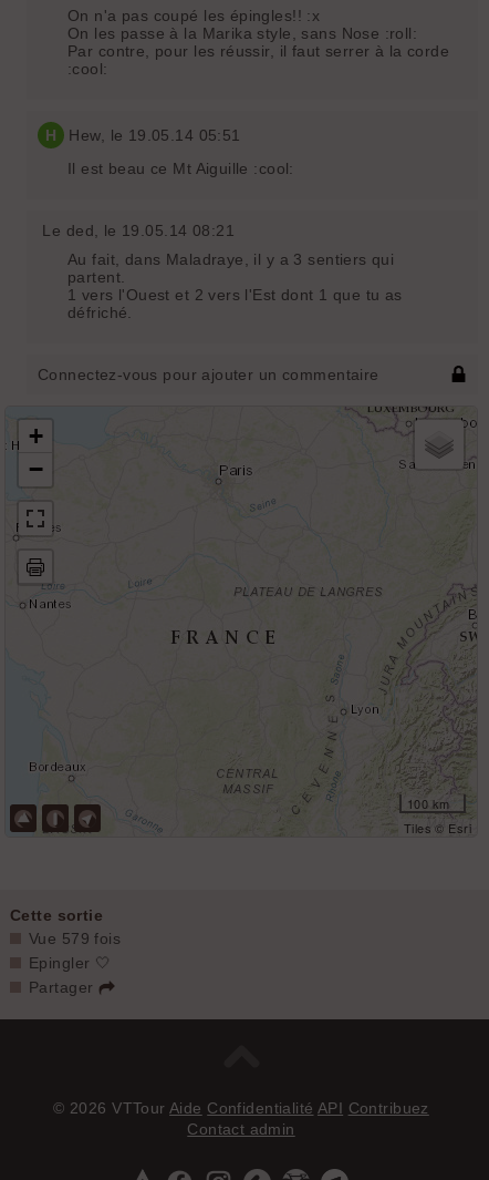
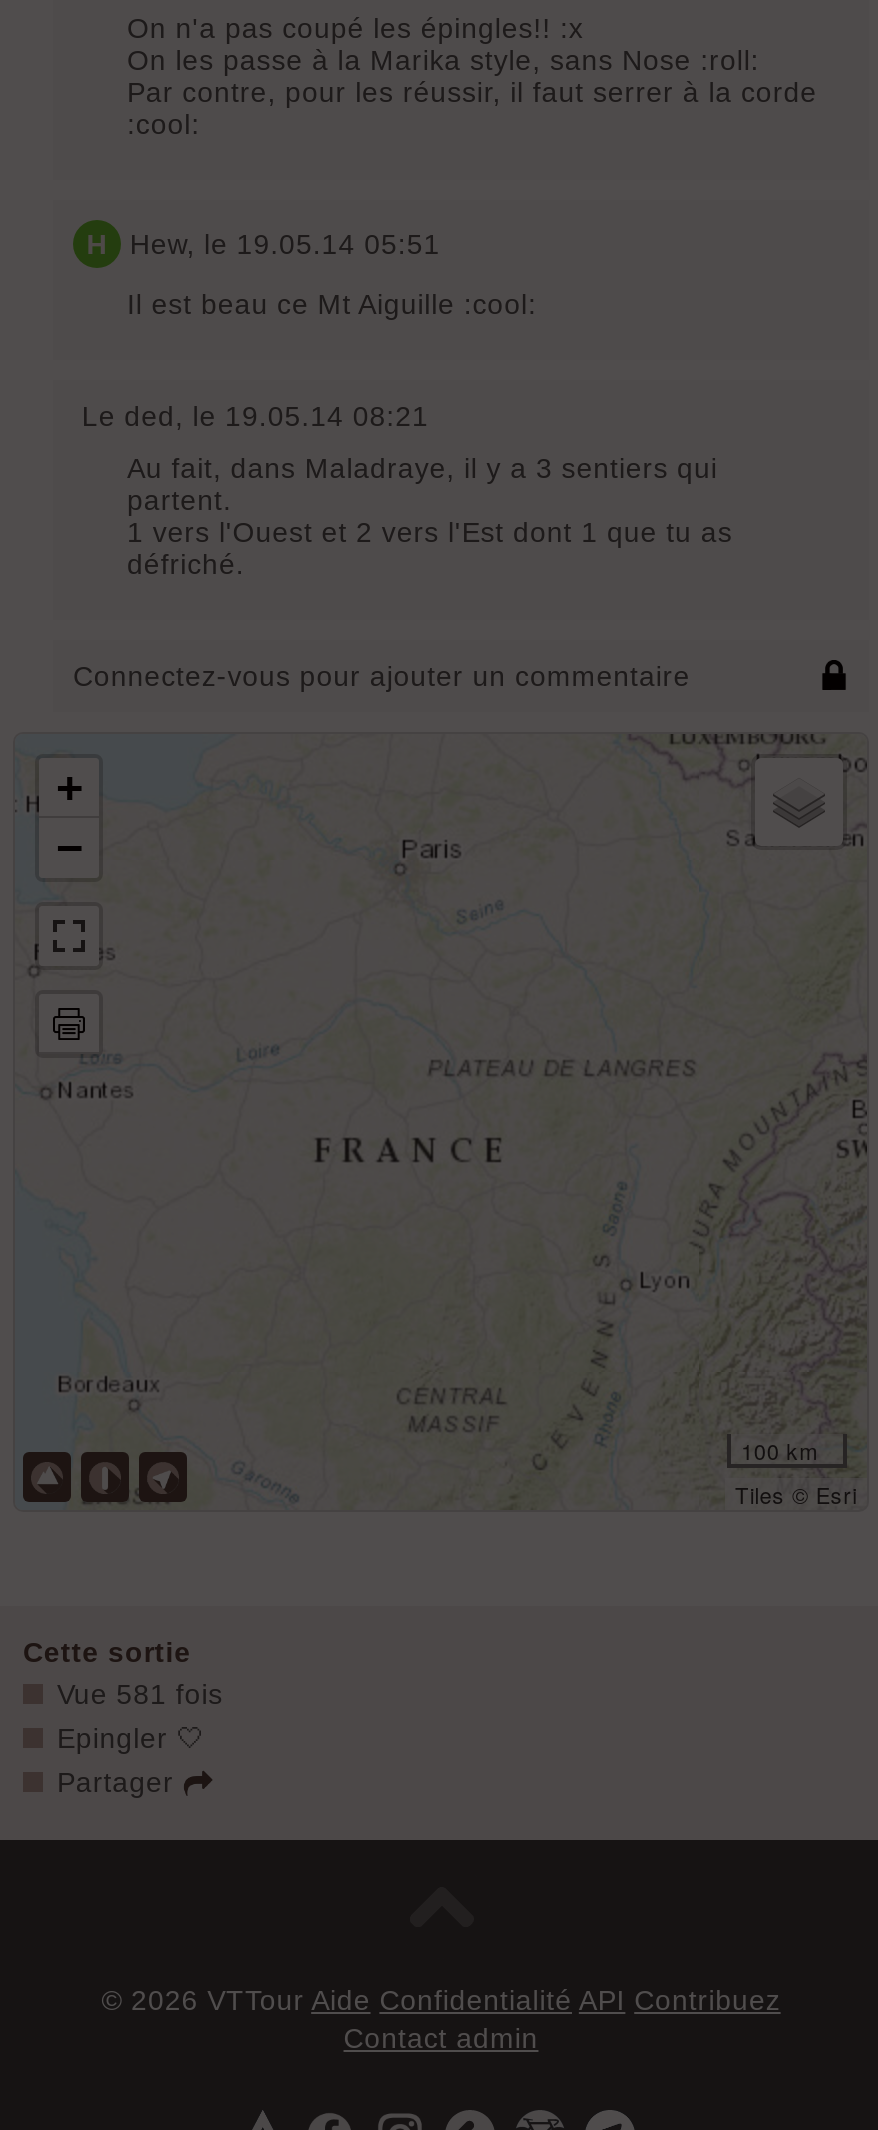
[29,930,121,948] Vue 579 fois -> [57,1679,223,1711] Vue 581 fois

